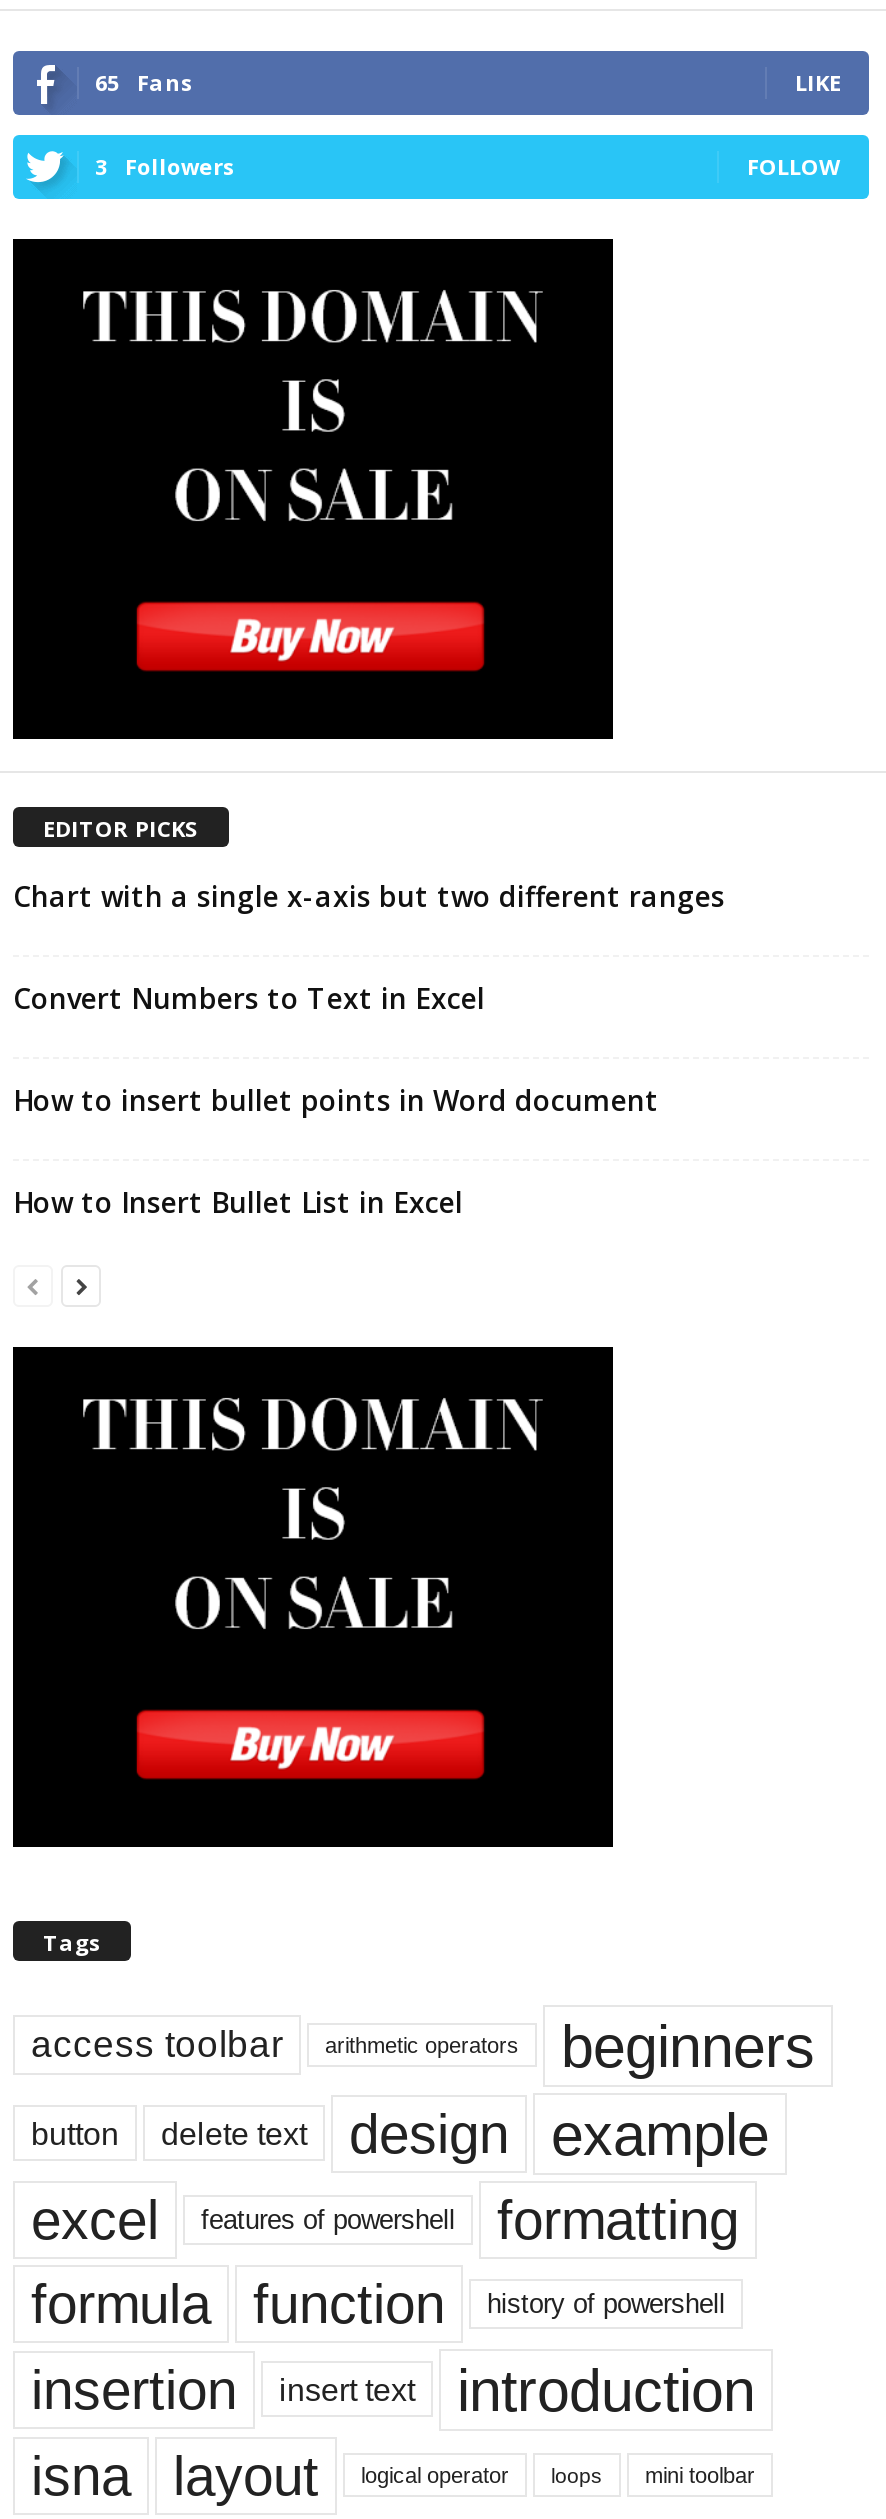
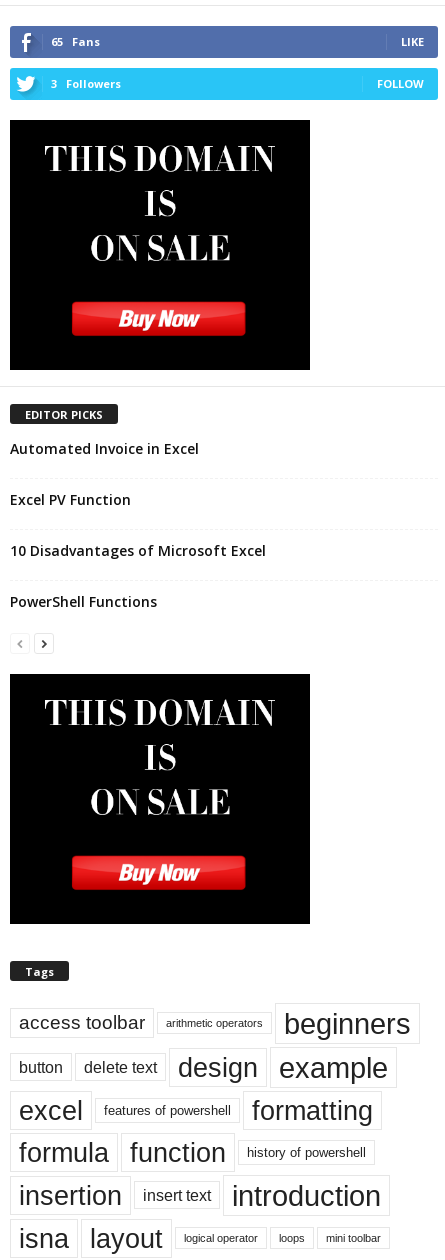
[13,876,725,914] Chart with a single x-axis but two different ranges -> [10,439,199,458] Automated Invoice in Excel
[13,978,485,1016] Convert Numbers to Text in Excel -> [10,490,131,509] Excel PV Function
[13,1080,659,1118] How to insert bullet points in Word document -> [10,541,266,560] 10 Disadvantages of Microsoft Excel
[13,1182,463,1220] How to Insert Bullet List in Excel -> [10,592,157,611] PowerShell Functions

